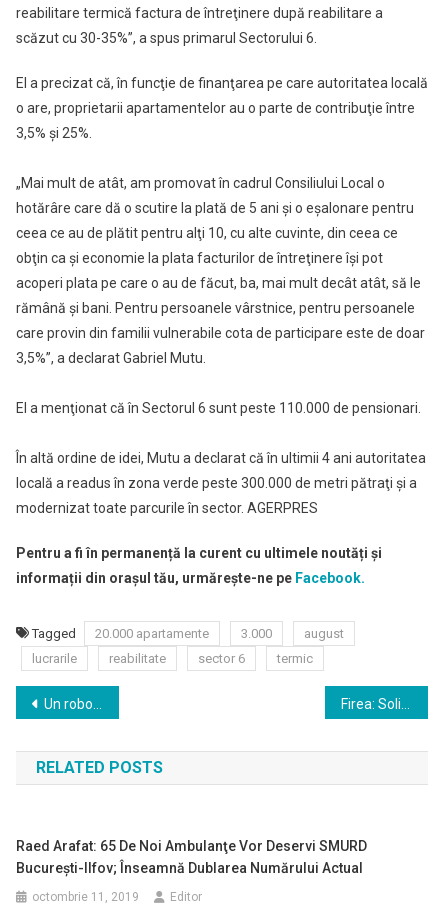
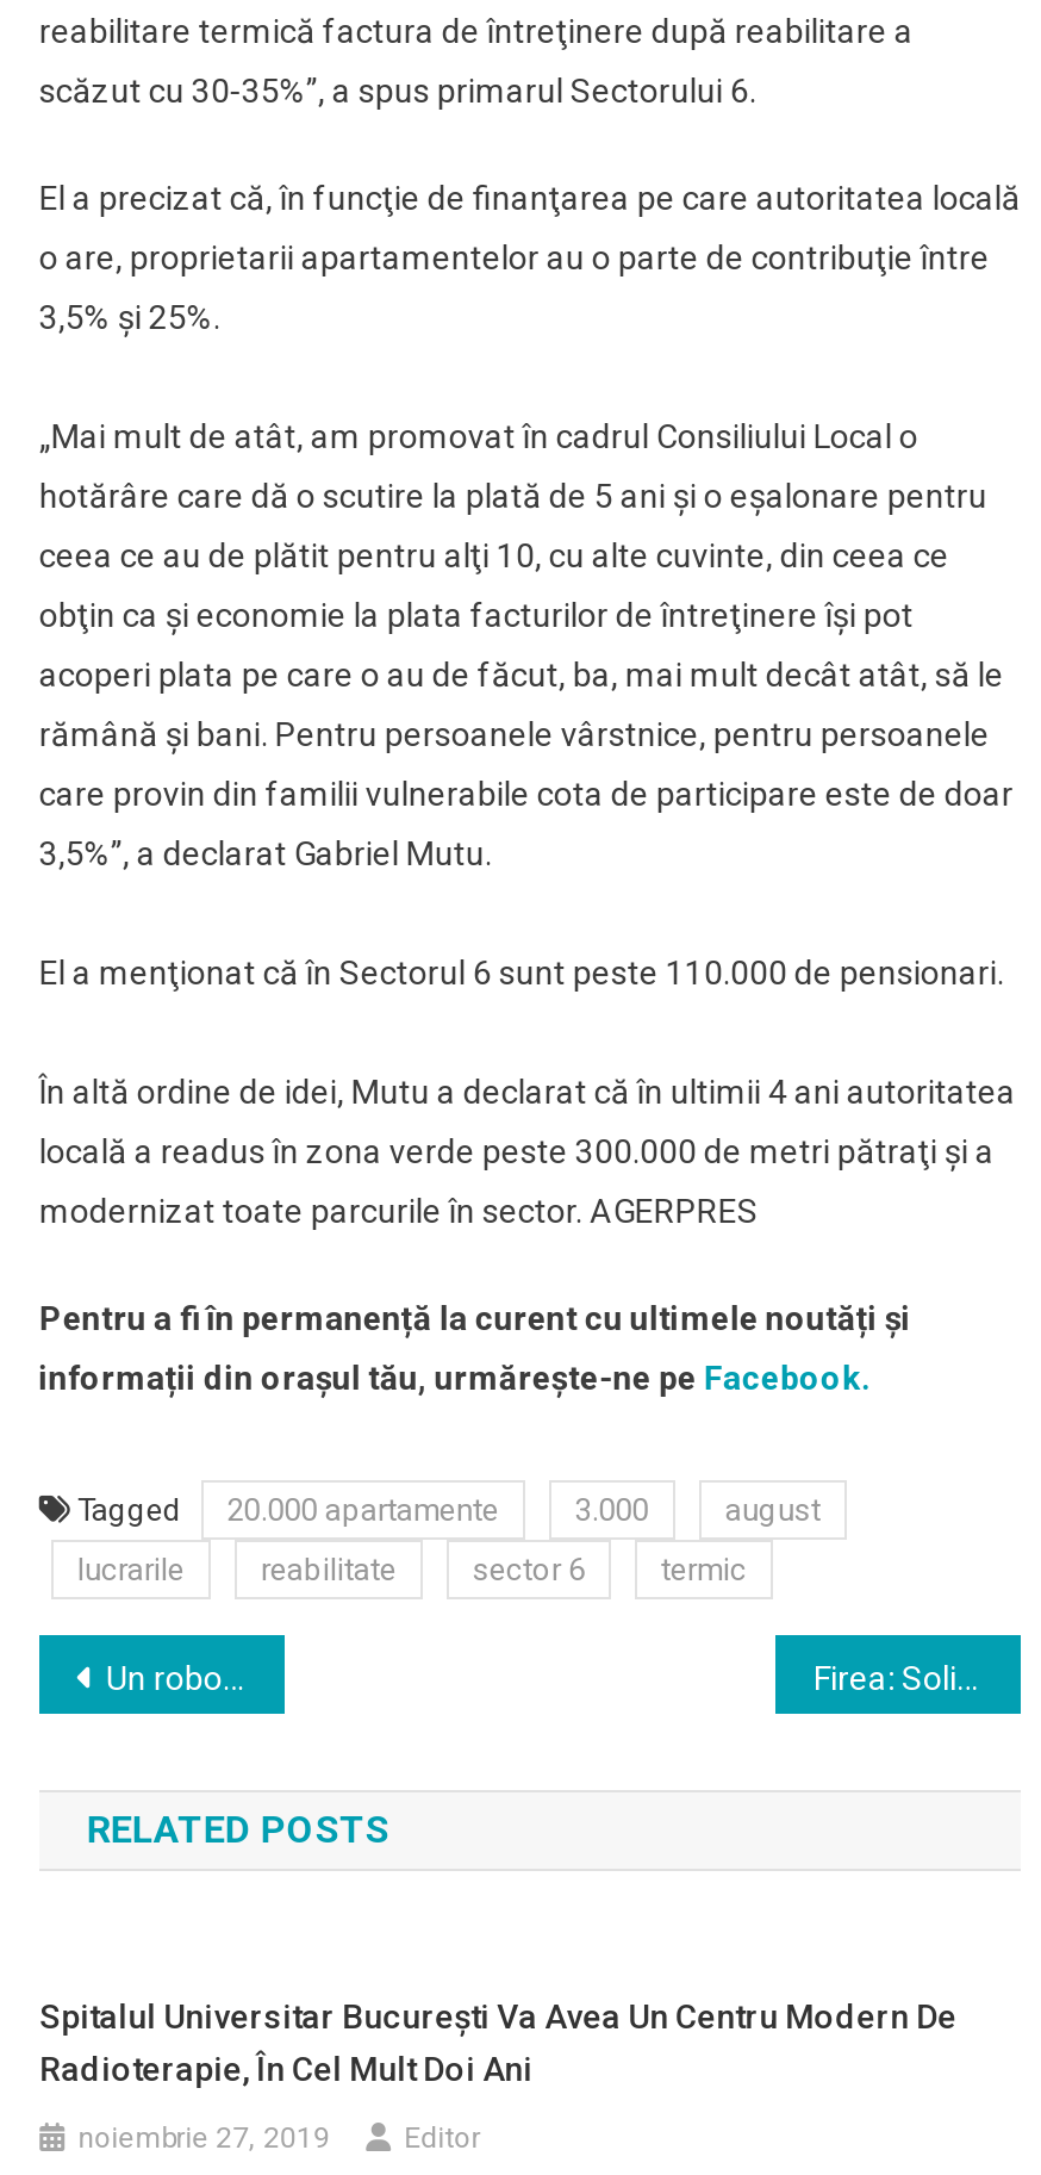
[16,838,367,876] Raed Arafat: 65 De Noi Ambulanţe Vor Deservi SMURD | Bucureşti-Ilfov; Înseamnă Dublarea Numărului Actual -> [40,1997,957,2088] Spitalul Universitar București Va Avea Un Centru Modern De | Radioterapie, În Cel Mult Doi Ani
[32,890,139,904] octombrie 11, 2019 -> [78,2121,330,2155] noiembrie 27, 2019

